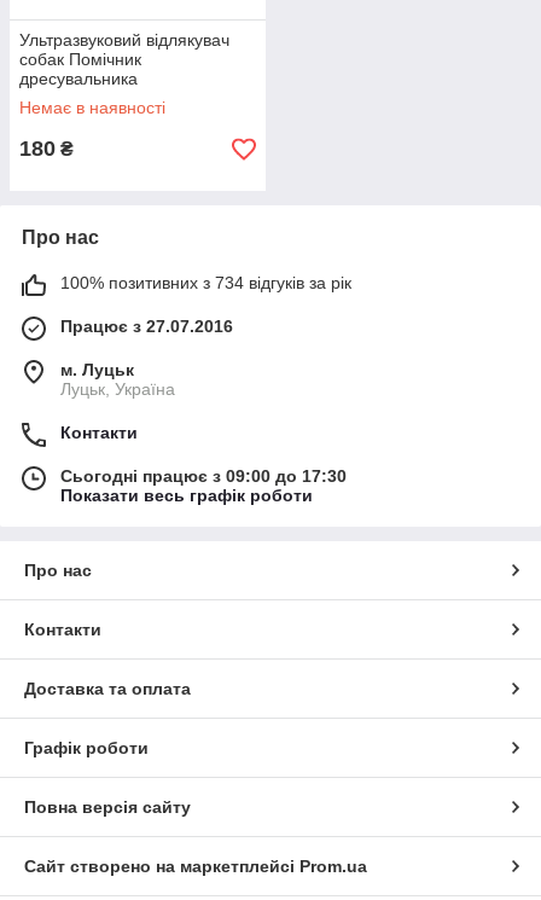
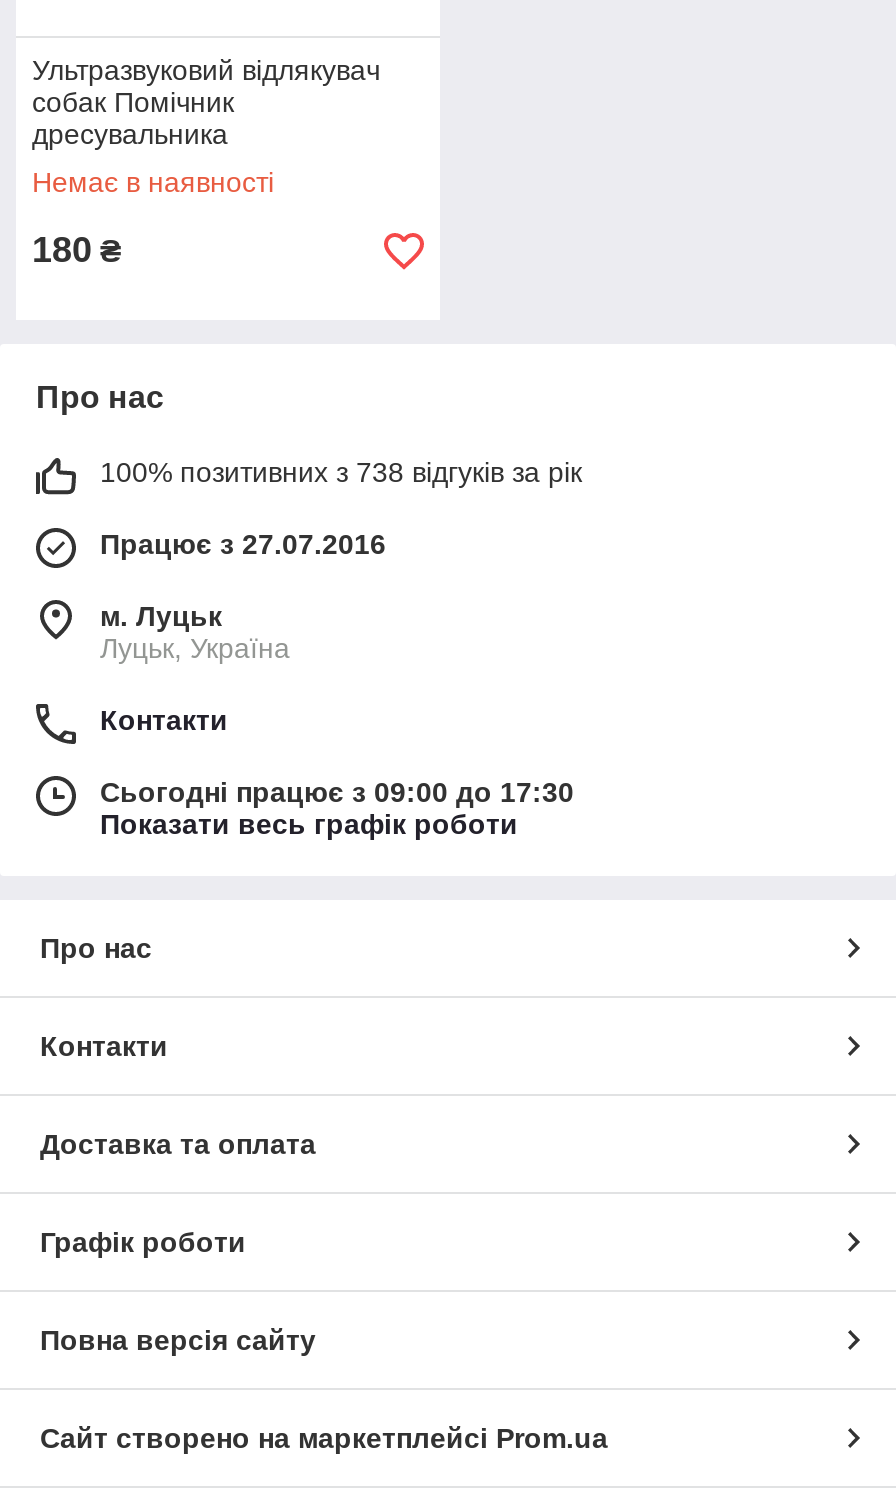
[60,273,351,292] 100% позитивних з 734 відгуків за рік -> [100,456,582,488] 100% позитивних з 738 відгуків за рік

